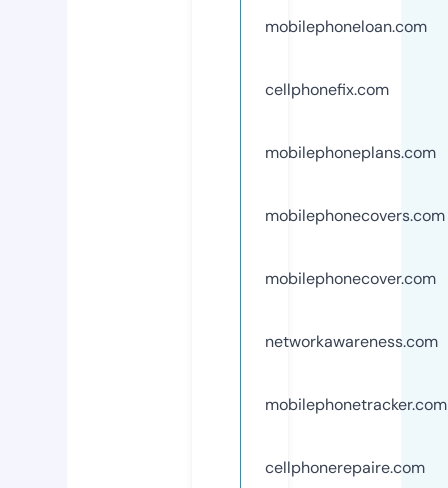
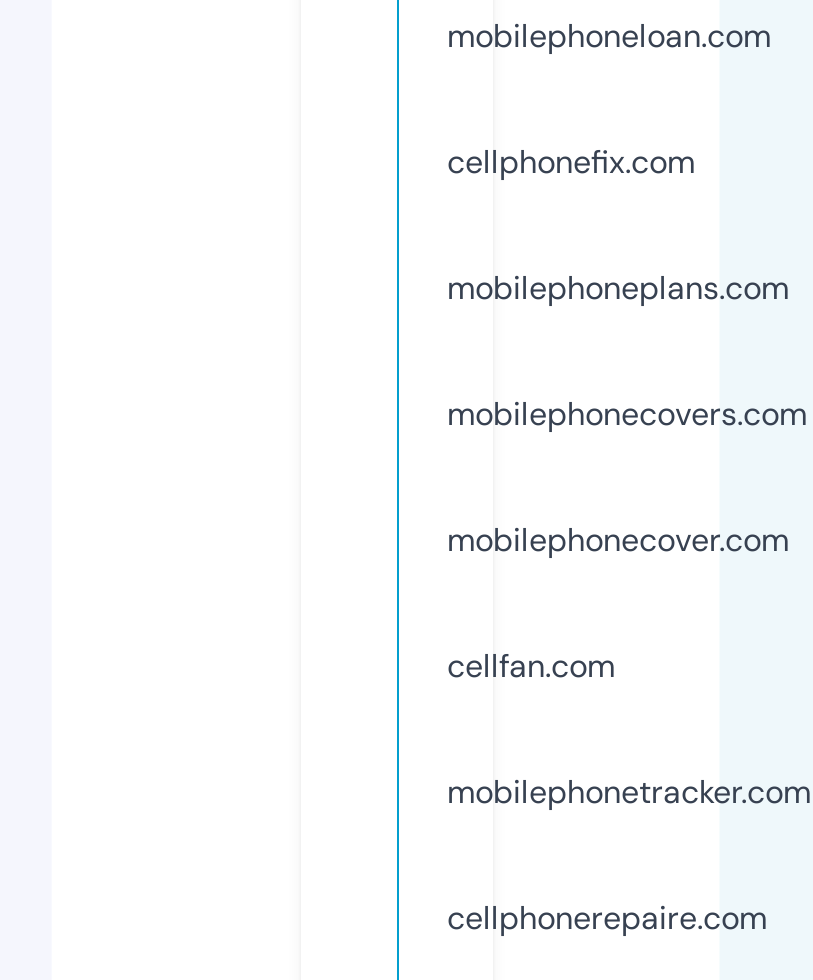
[265,331,438,352] networkawareness.com -> [447,645,615,687] cellfan.com

